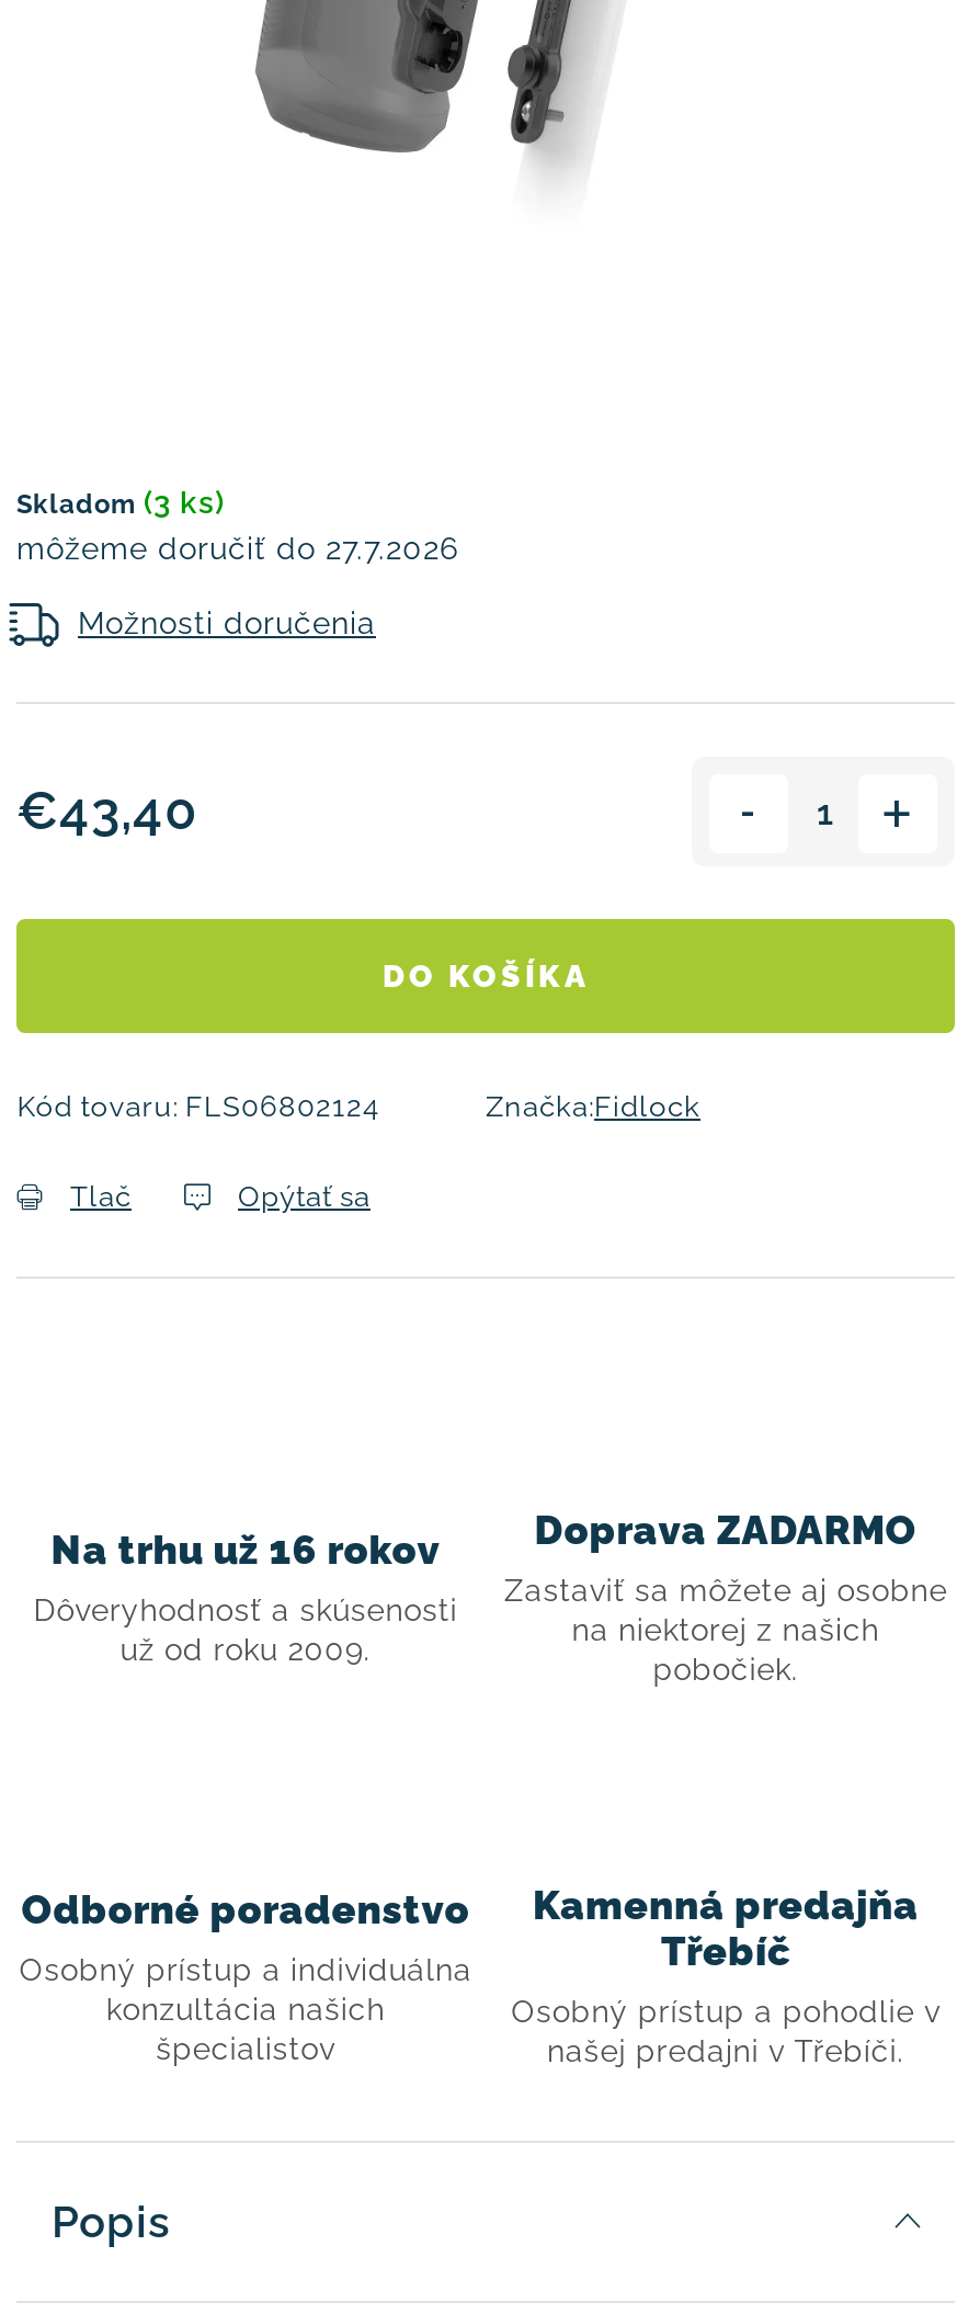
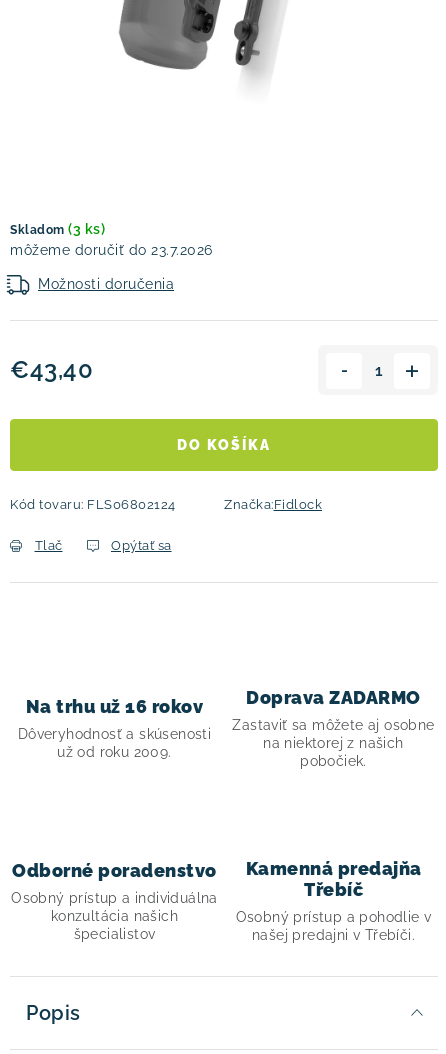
[326,531,458,566] 27.7.2026 -> [151,242,212,258] 23.7.2026

